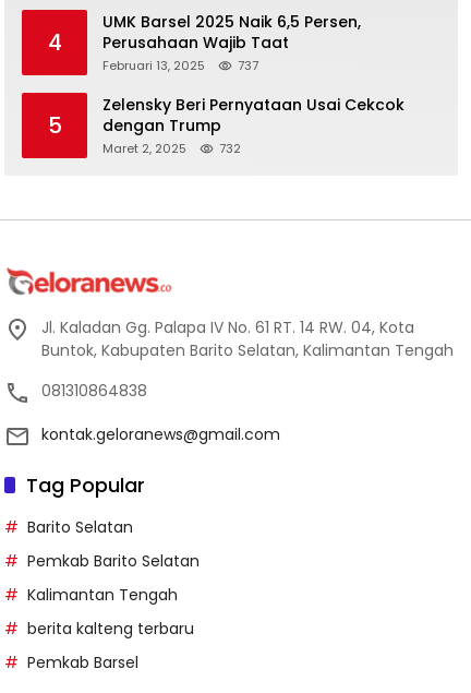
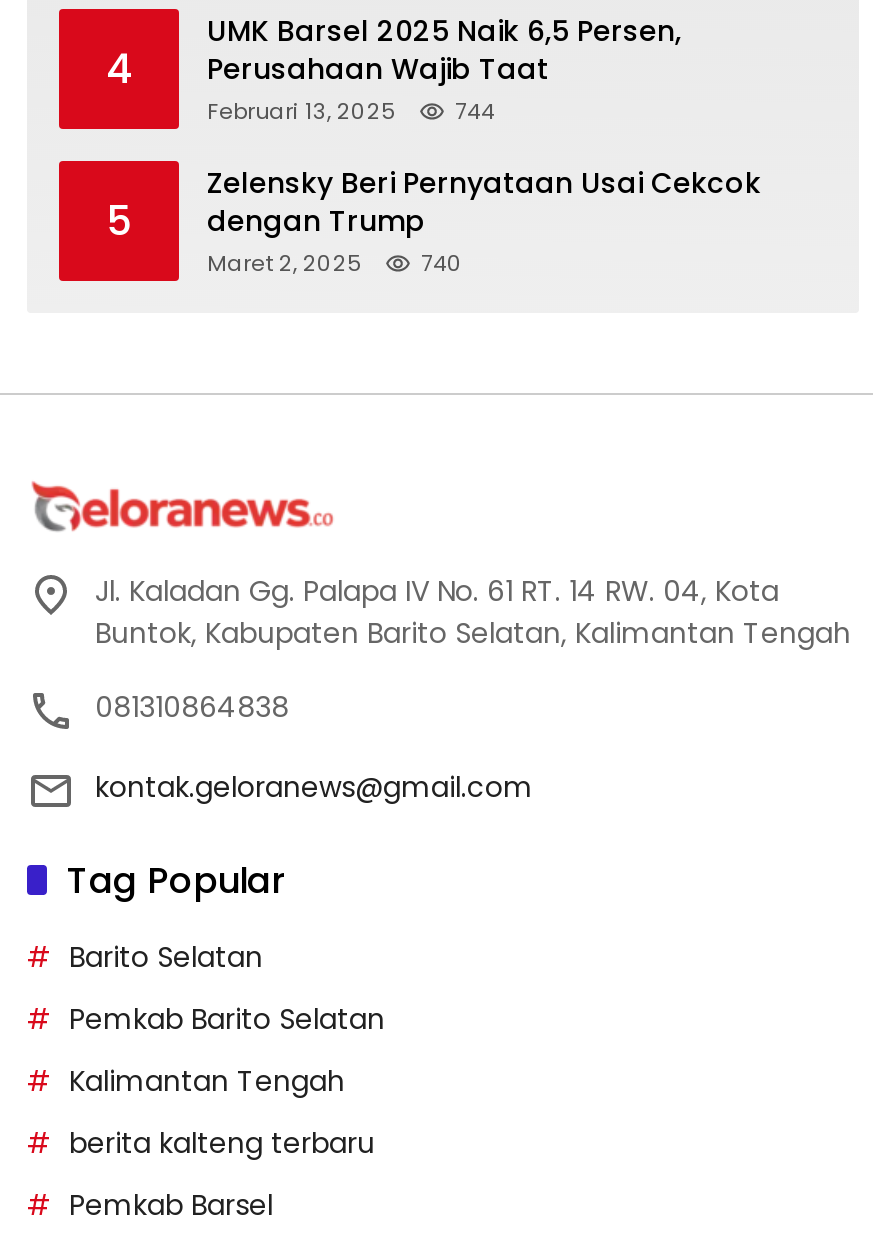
[102,57,258,74] Februari 13, 2025 737 -> [207,95,495,127] Februari 13, 2025 744
[102,140,241,157] Maret 2, 2025 732 -> [207,247,463,279] Maret 2, 2025 740

